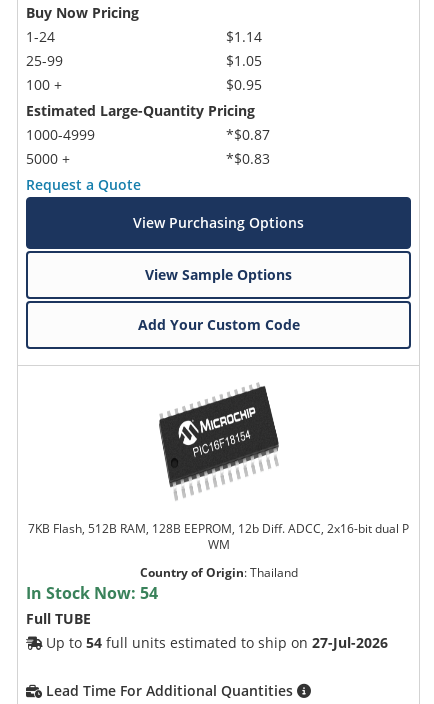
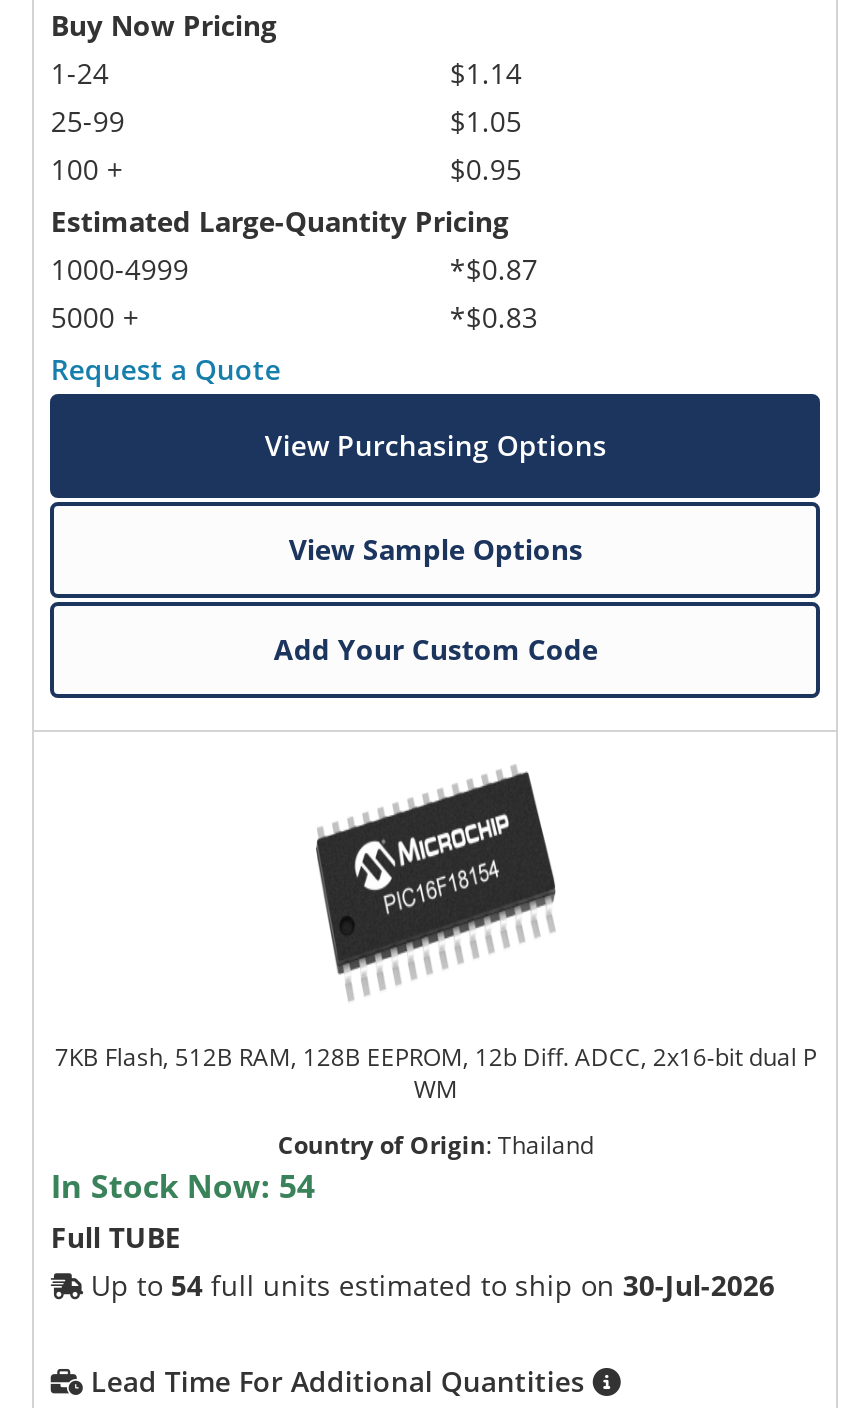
[46,633,388,652] Up to 54 full units estimated to ship on 27-Jul-2026 -> [91,1265,775,1303] Up to 54 full units estimated to ship on 30-Jul-2026

